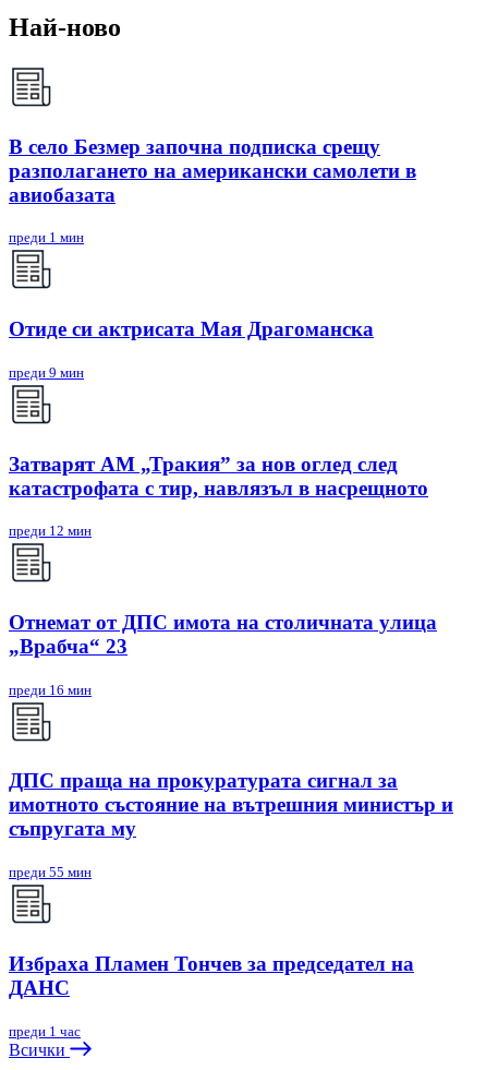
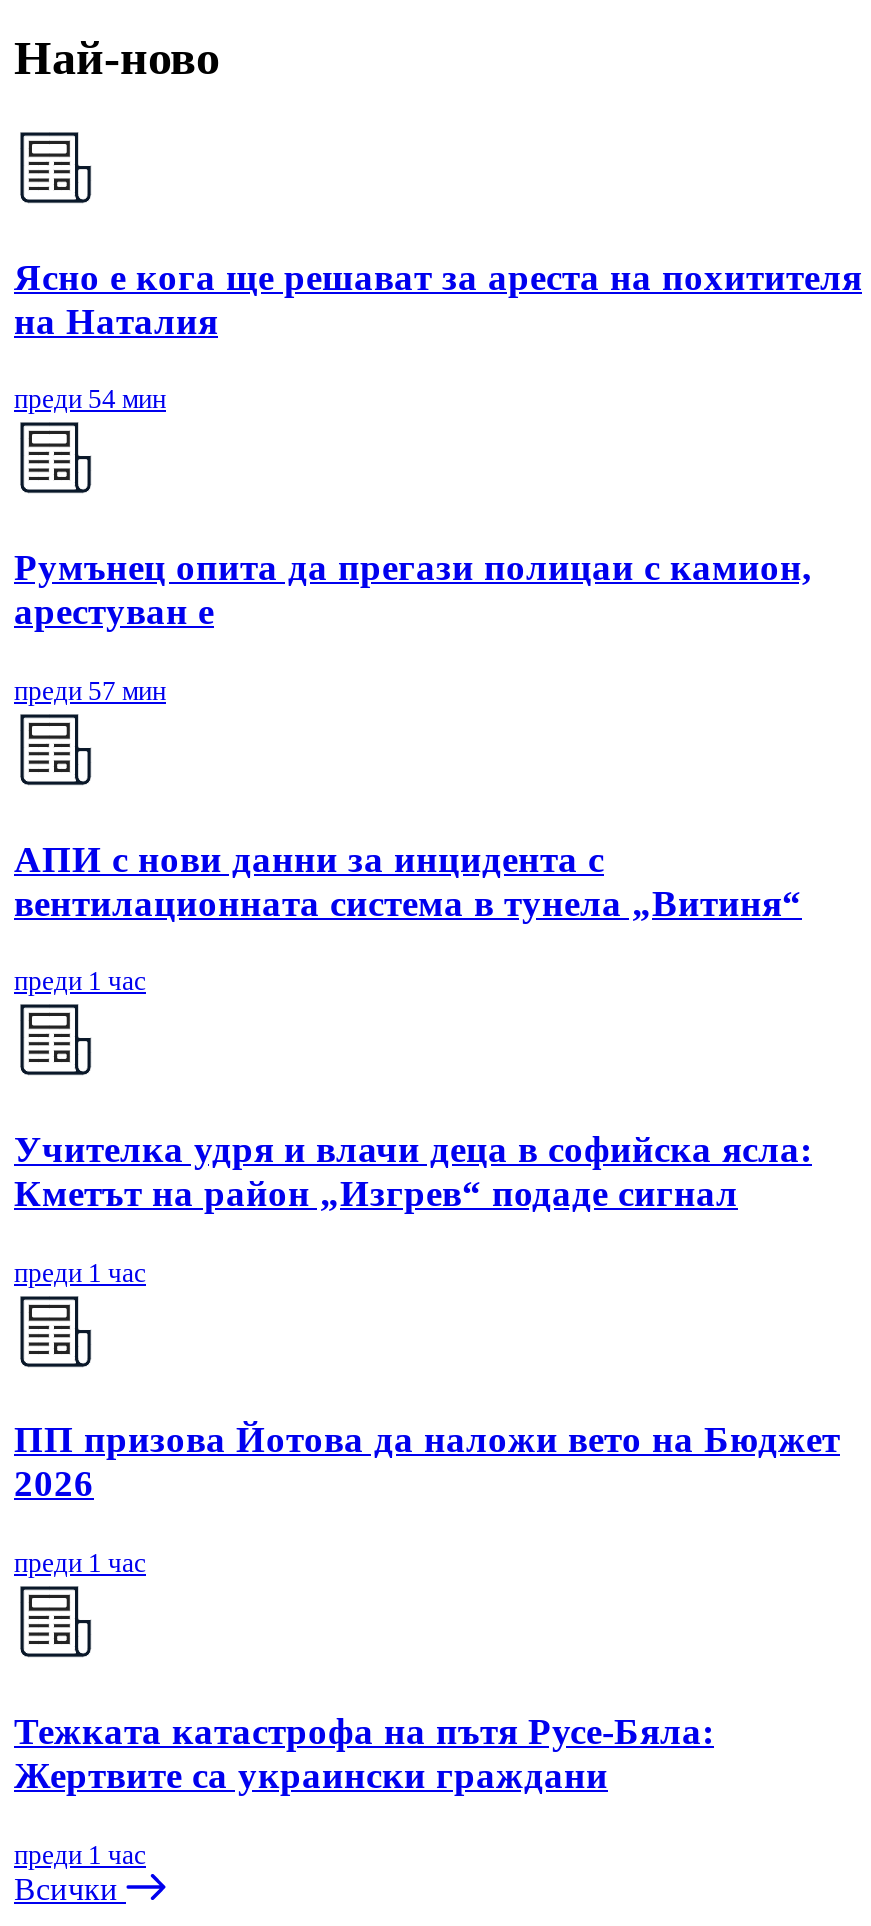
[9,135,416,206] В село Безмер започна подписка срещу | разполагането на американски самолети в | авиобазата -> [14,255,862,341] Ясно е кога ще решават за ареста на похитителя | на Наталия
[9,229,84,246] преди 1 мин -> [14,385,166,415] преди 54 мин
[9,318,374,341] Отиде си актрисата Мая Драгоманска -> [14,546,812,632] Румънец опита да прегази полицаи с камион, | арестуван е
[9,364,84,381] преди 9 мин -> [14,676,166,706] преди 57 мин
[9,452,428,499] Затварят АМ „Тракия” за нов оглед след | катастрофата с тир, навлязъл в насрещното -> [14,837,802,923] АПИ с нови данни за инцидента с | вентилационната система в тунела „Витиня“
[9,523,92,539] преди 12 мин -> [14,967,146,997] преди 1 час
[9,611,437,658] Отнемат от ДПС имота на столичната улица | „Врабча“ 23 -> [14,1128,812,1214] Учителка удря и влачи деца в софийска ясла: | Кметът на район „Изгрев“ подаде сигнал
[9,681,92,698] преди 16 мин -> [14,1258,146,1288] преди 1 час
[9,770,453,840] ДПС праща на прокуратурата сигнал за | имотното състояние на вътрешния министър и | съпругата му -> [14,1419,840,1505] ПП призова Йотова да наложи вето на Бюджет | 2026
[9,864,92,880] преди 55 мин -> [14,1548,146,1578] преди 1 час
[9,952,414,999] Избраха Пламен Тончев за председател на | ДАНС -> [14,1710,714,1796] Тежката катастрофа на пътя Русе-Бяла: | Жертвите са украински граждани

